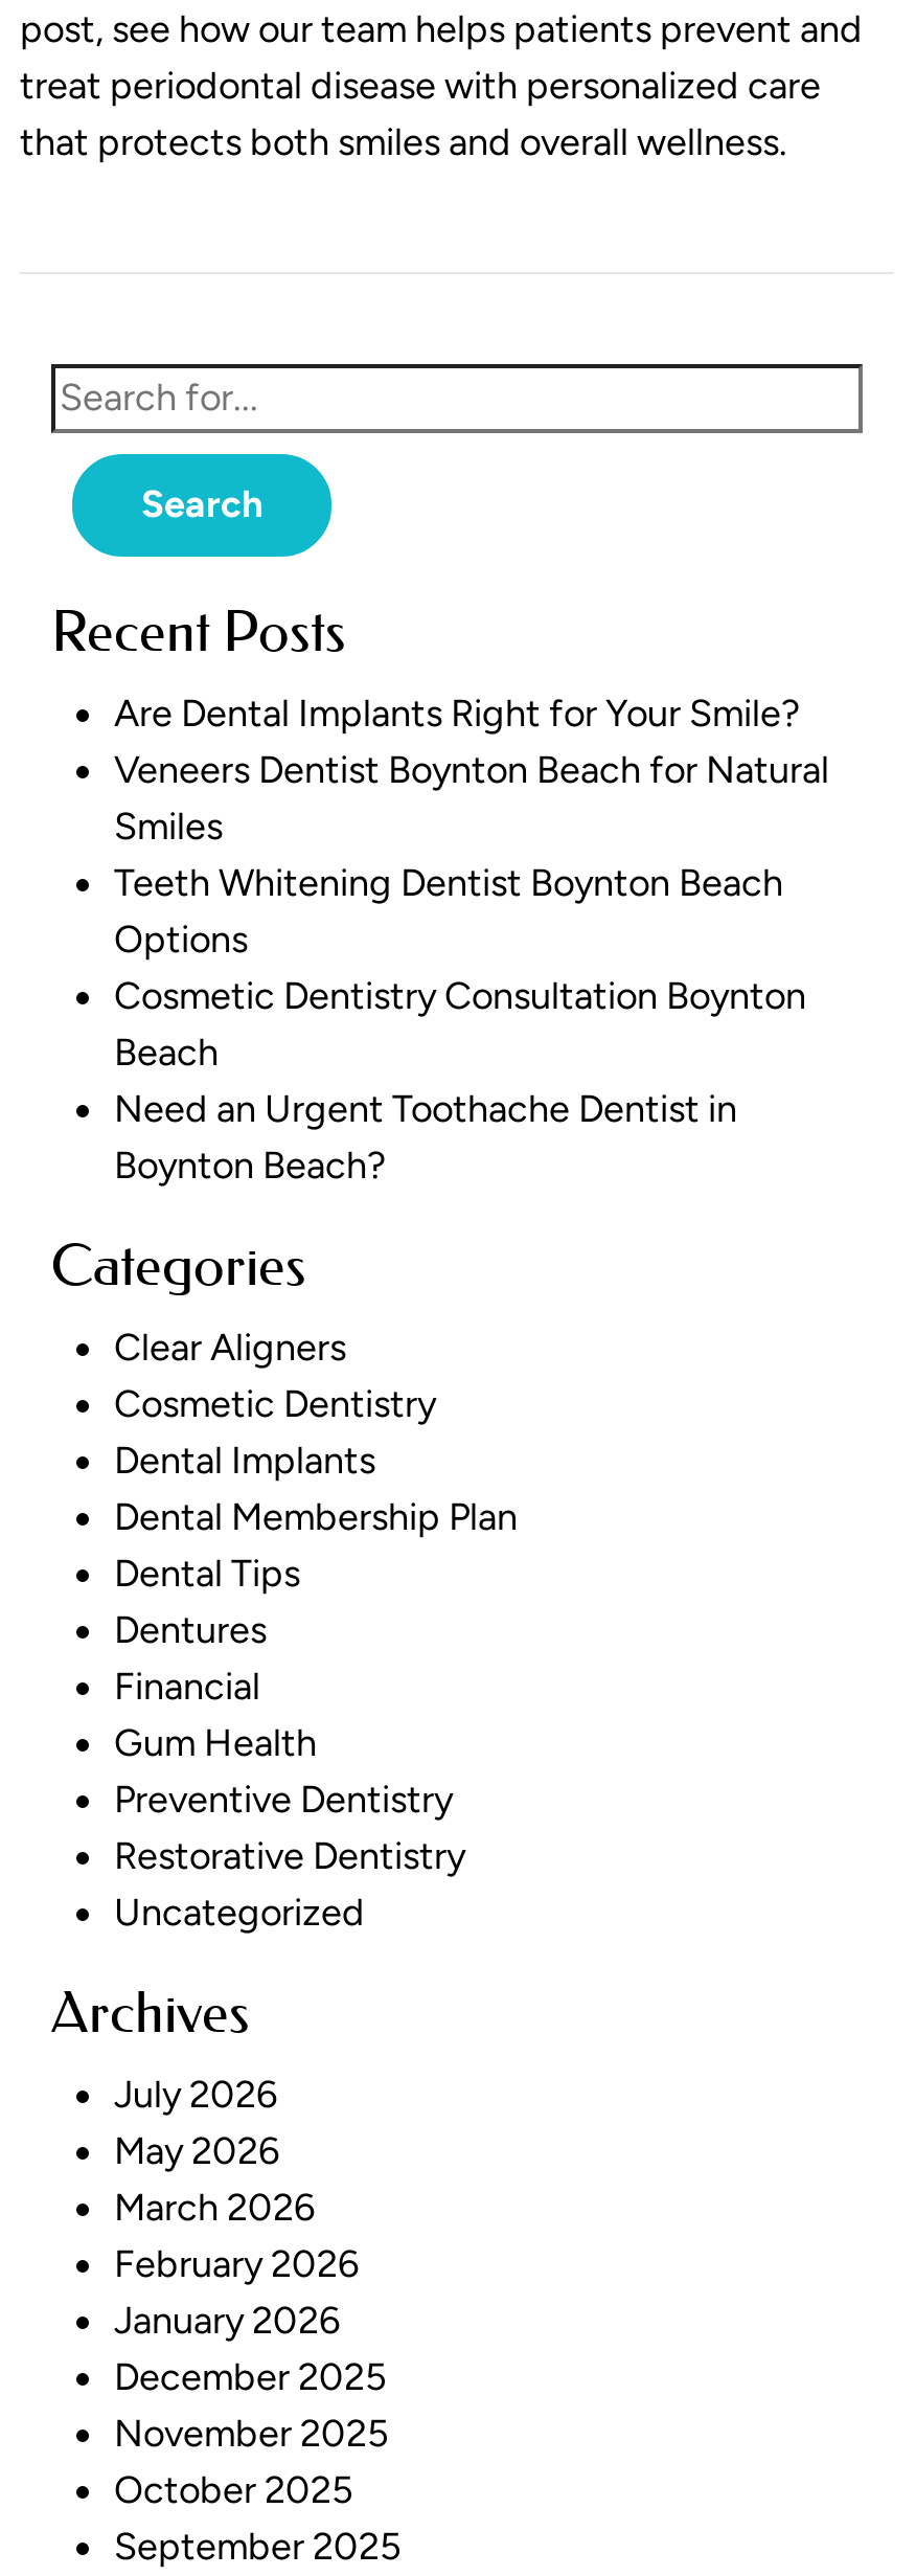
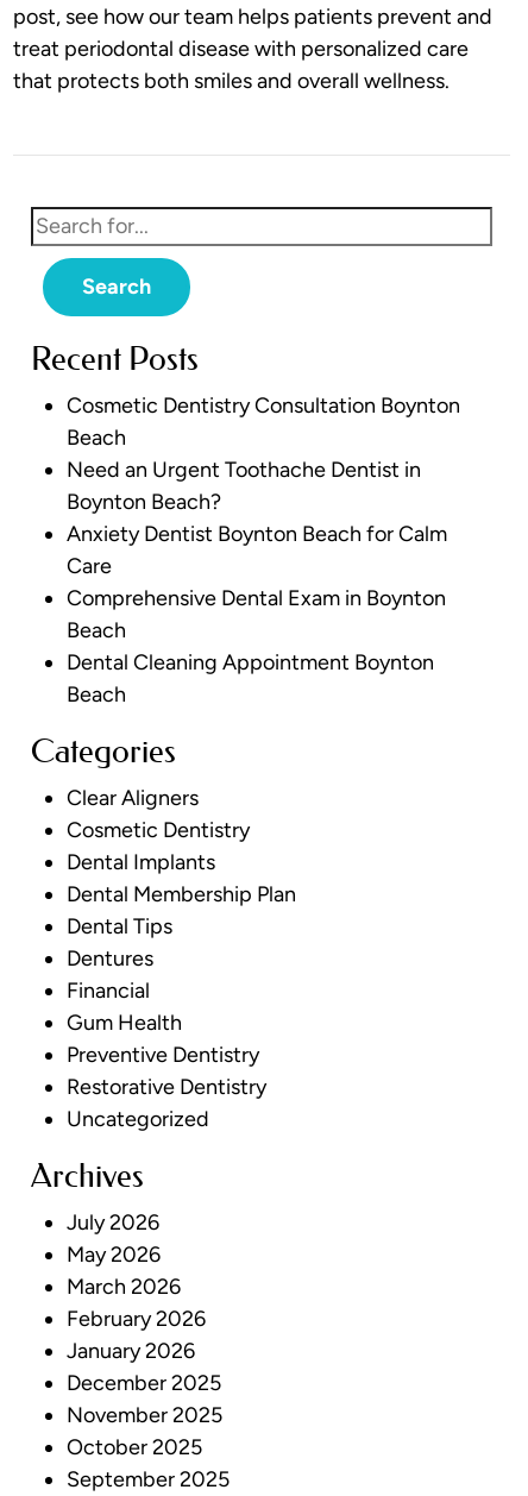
[114,690,829,962] Are Dental Implants Right for Your Smile? | Veneers Dentist Boynton Beach for Natural | Smiles | Teeth Whitening Dentist Boynton Beach | Options -> none
moved [114,972,806,1188] -> [67,392,460,515]: Cosmetic Dentistry Consultation Boynton | Beach | Need an Urgent Toothache Dentist in | Boynton Beach?
none -> [67,521,447,707] Anxiety Dentist Boynton Beach for Calm | Care | Comprehensive Dental Exam in Boynton | Beach | Dental Cleaning Appointment Boynton | Beach

